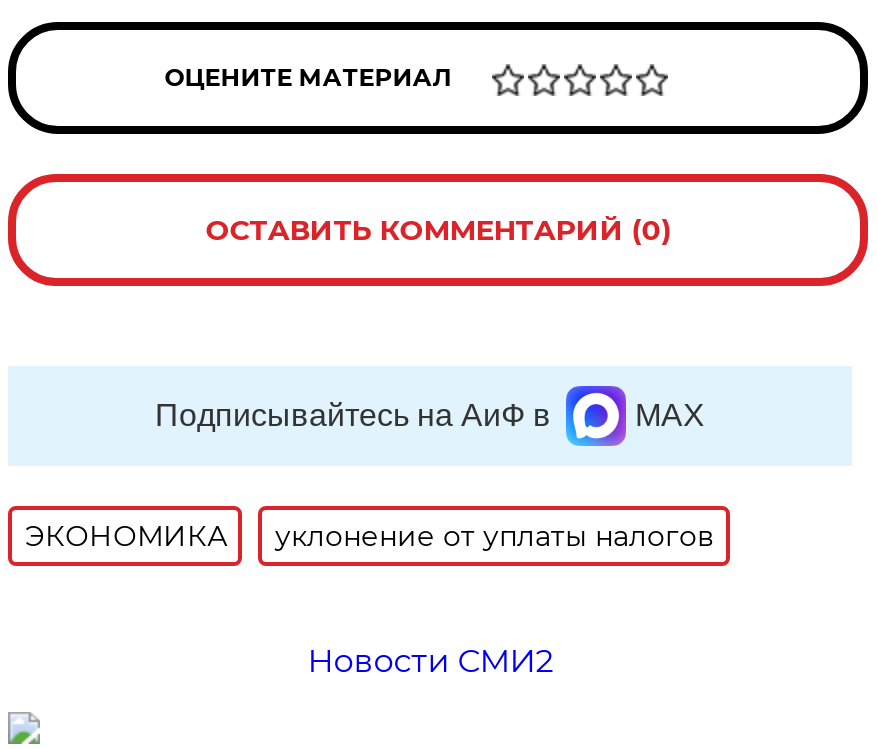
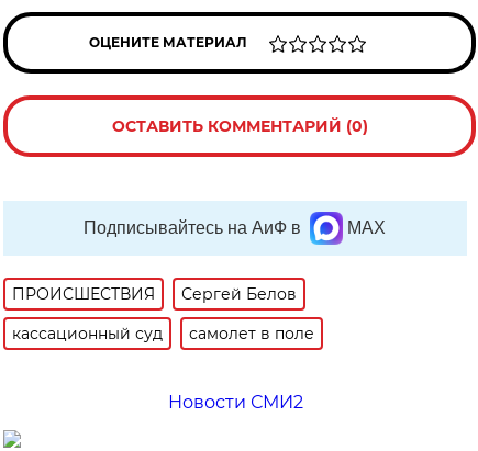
[25,518,715,554] ЭКОНОМИКА | уклонение от уплаты налогов -> [13,284,315,343] ПРОИСШЕСТВИЯ | Сергей Белов | кассационный суд | самолет в поле

